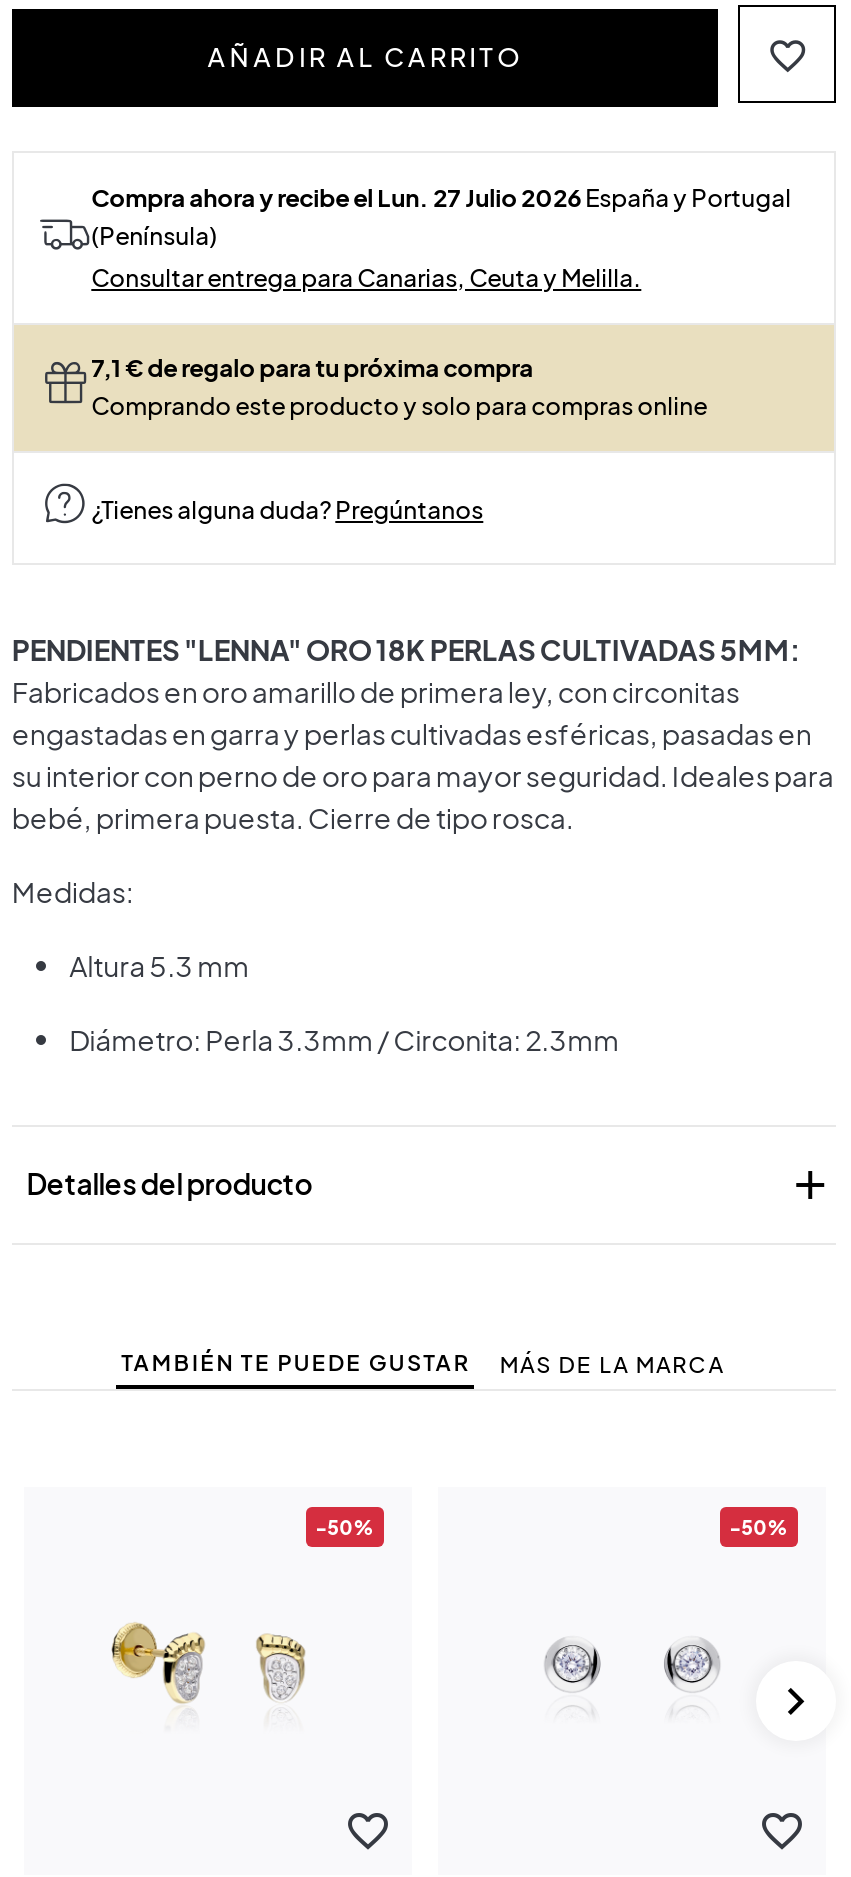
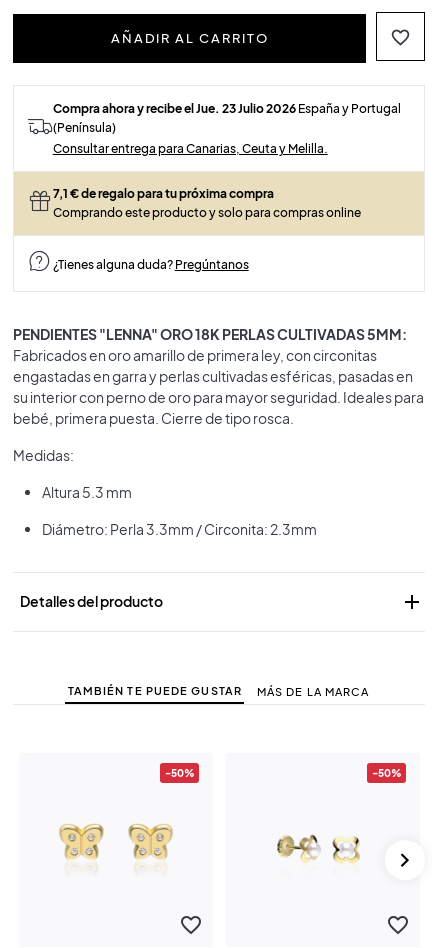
[91,181,791,213] Compra ahora y recibe el Lun. 27 Julio 2026 España y Portugal -> [53,100,401,116] Compra ahora y recibe el Jue. 23 Julio 2026 España y Portugal
[106,1621,206,1705] [image] -> [59,821,109,861] [image]
[244,1629,330,1699] [image] -> [128,823,173,860] [image]
[540,1641,624,1705] [image] -> [276,831,320,863] [image]
[652,1641,720,1705] [image] -> [332,831,366,863] [image]

